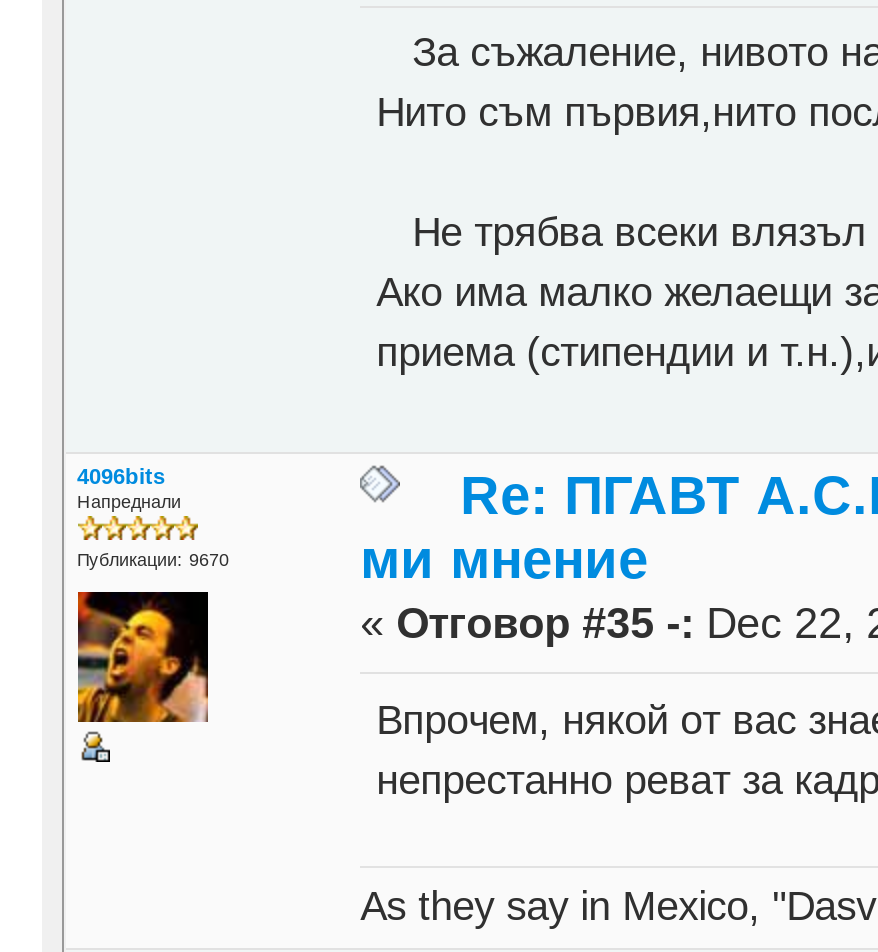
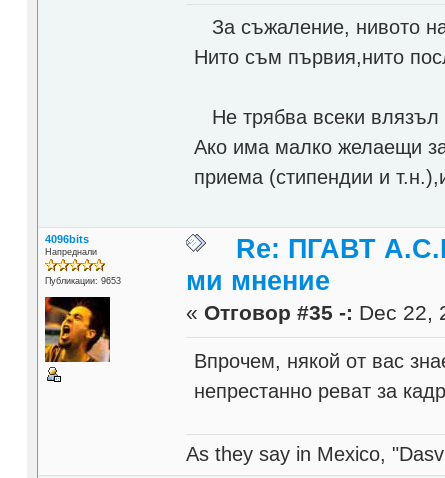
[77,550,229,570] Публикации: 9670 -> [44,276,120,286] Публикации: 9653

